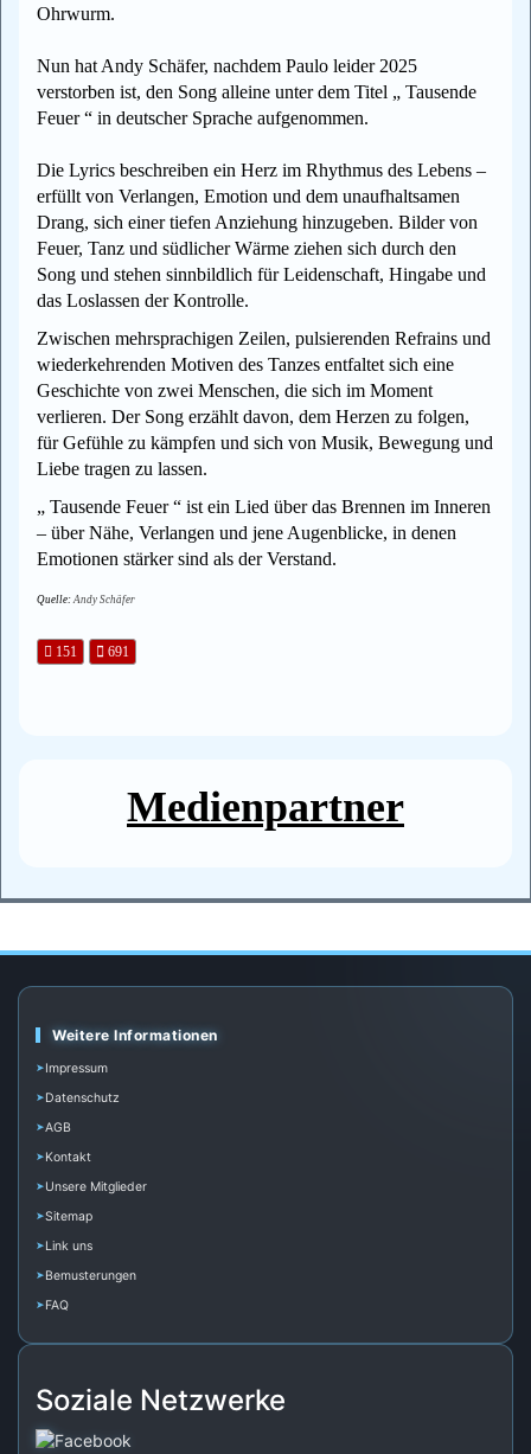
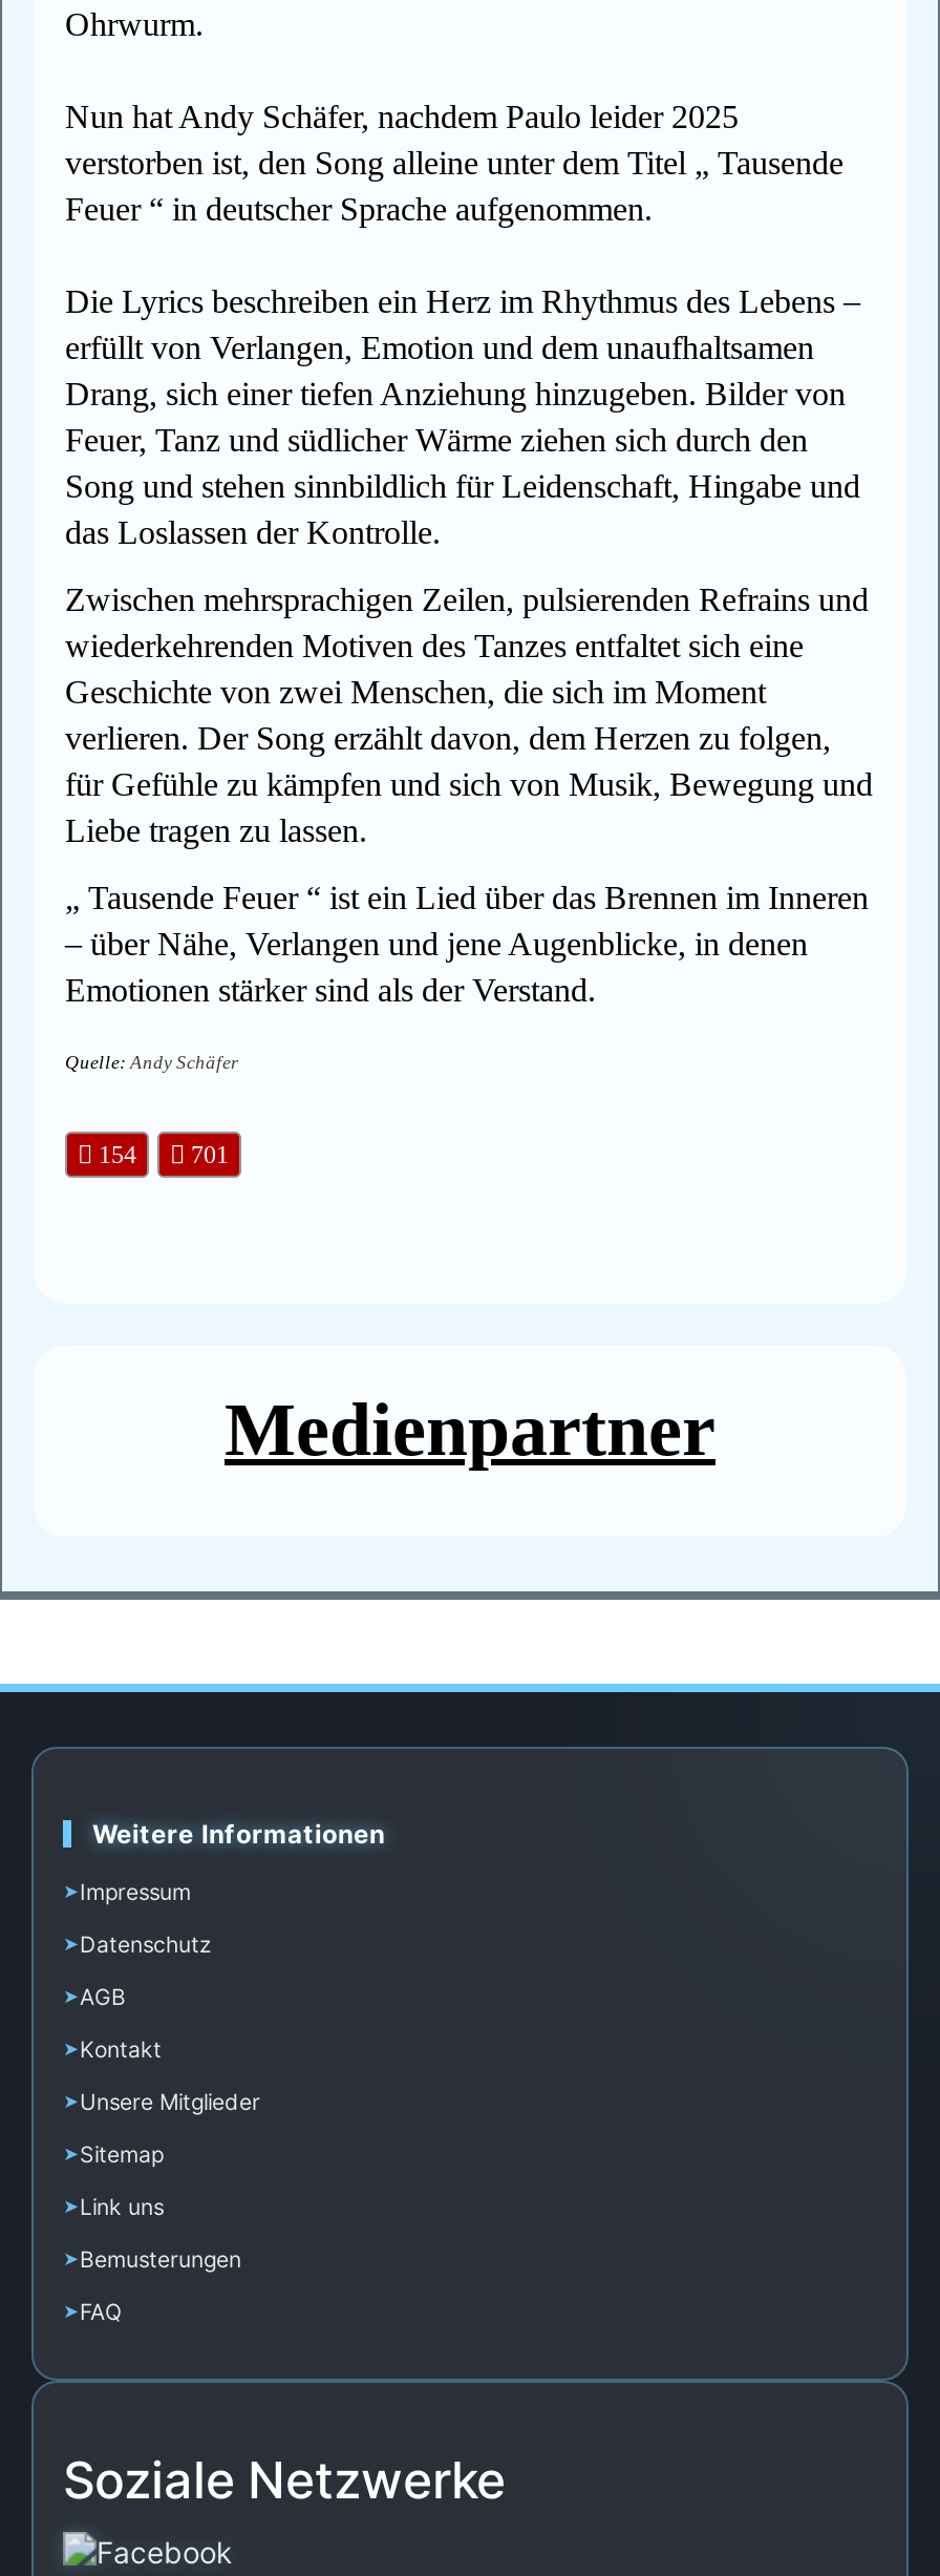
[52,643,77,660] 151 -> [92,1139,136,1169] 154
[104,643,129,660] 691 -> [185,1139,229,1169] 701

